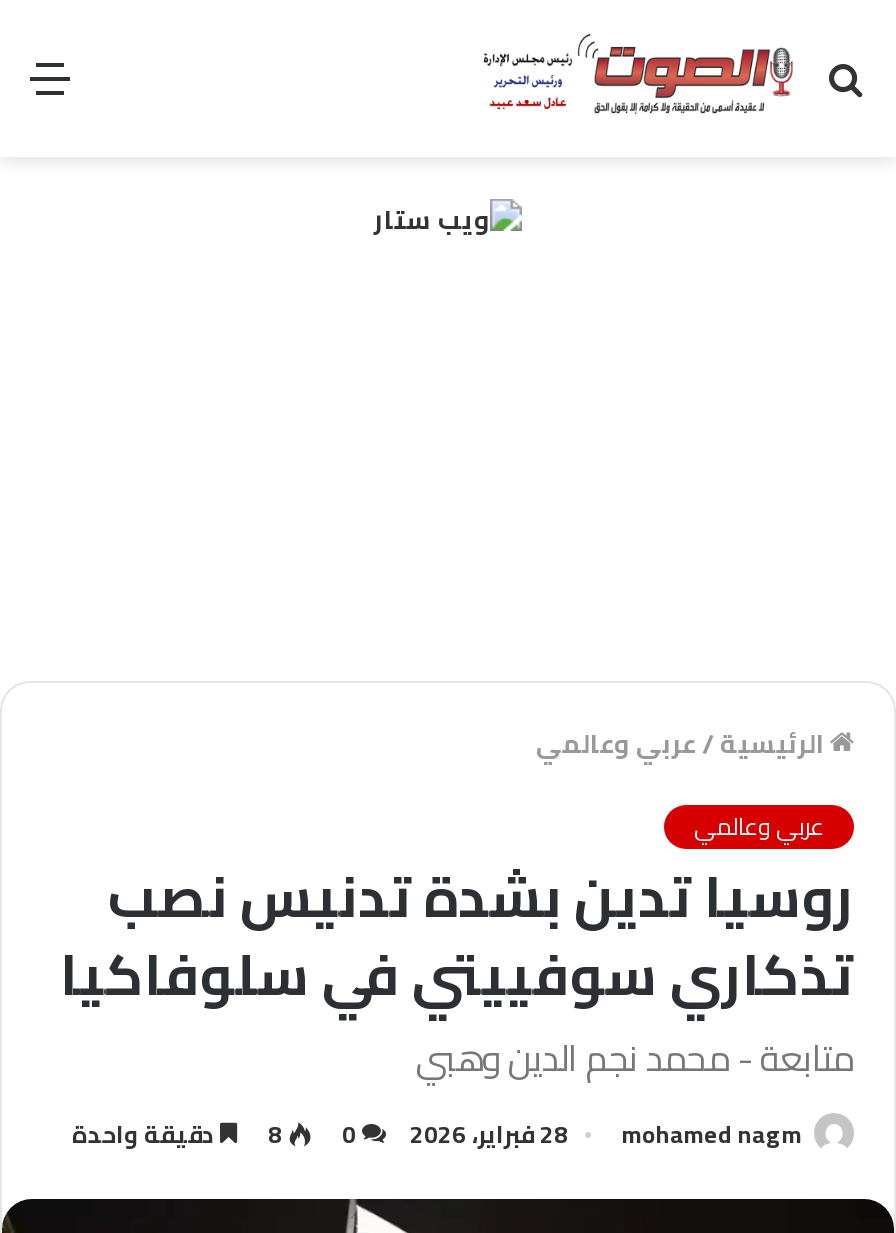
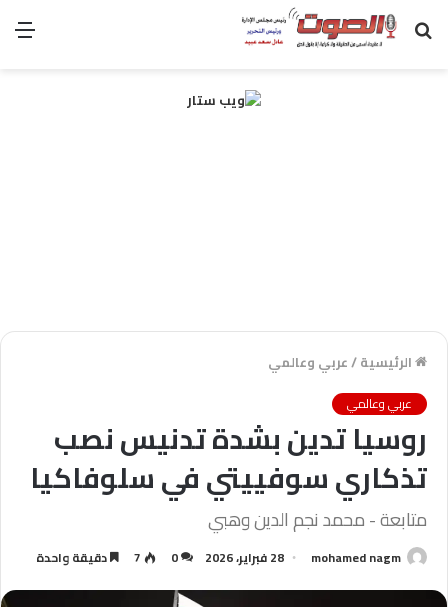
[72,1111,356,1157] 0 8 دقيقة واحدة -> [36,546,178,569] 0 7 دقيقة واحدة

